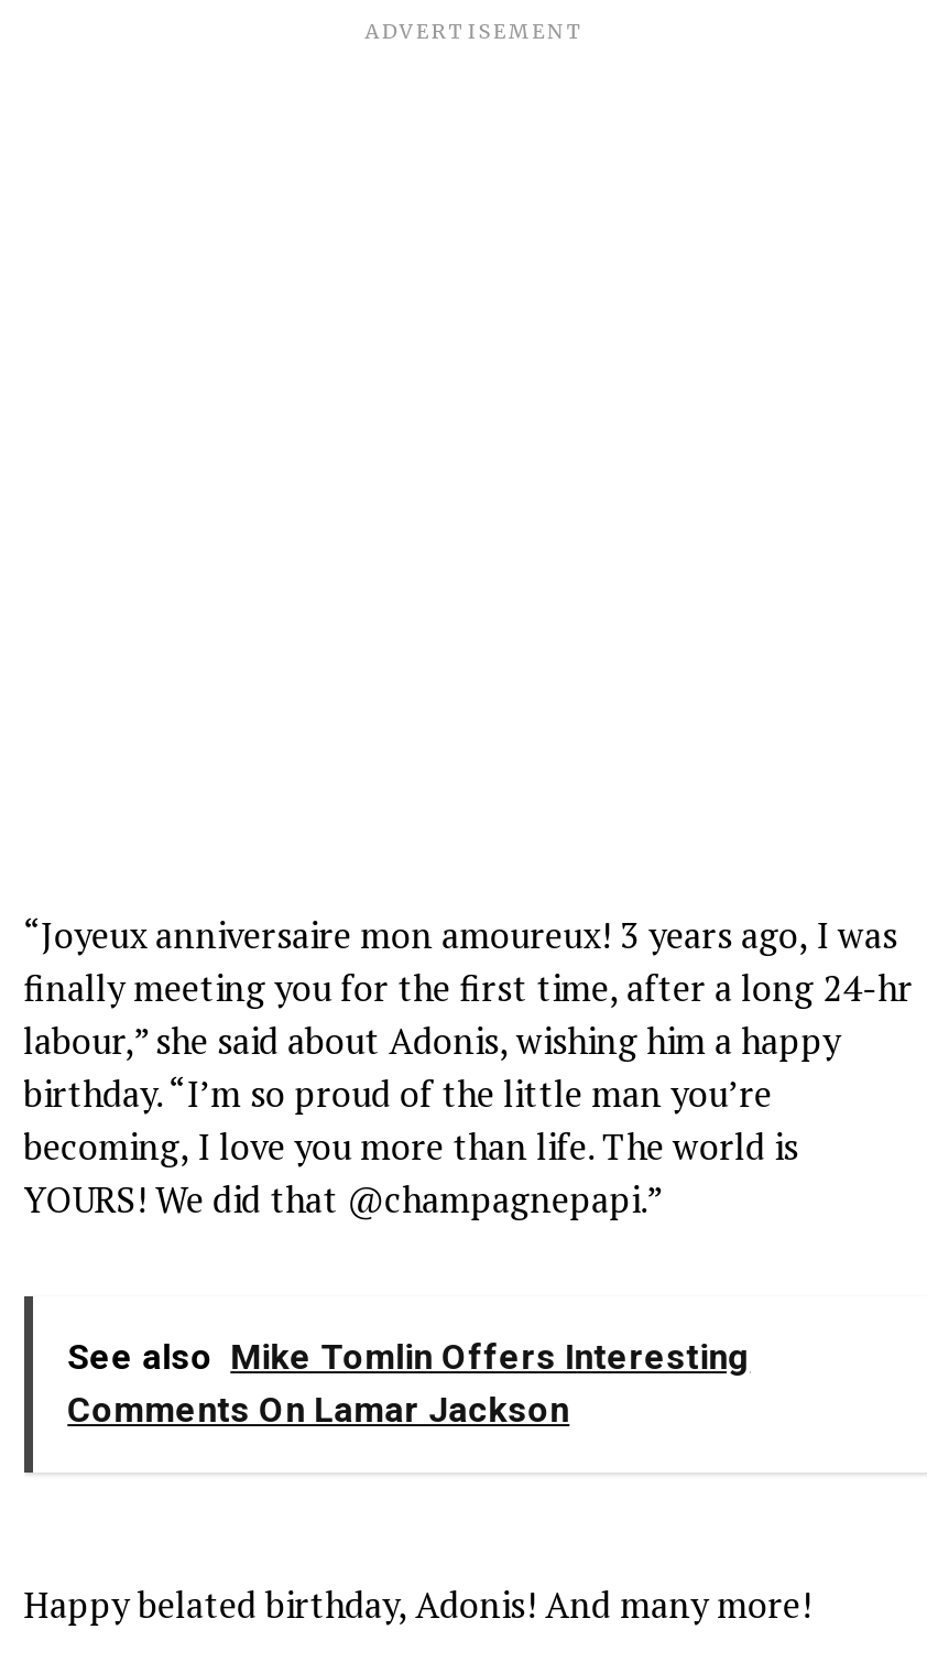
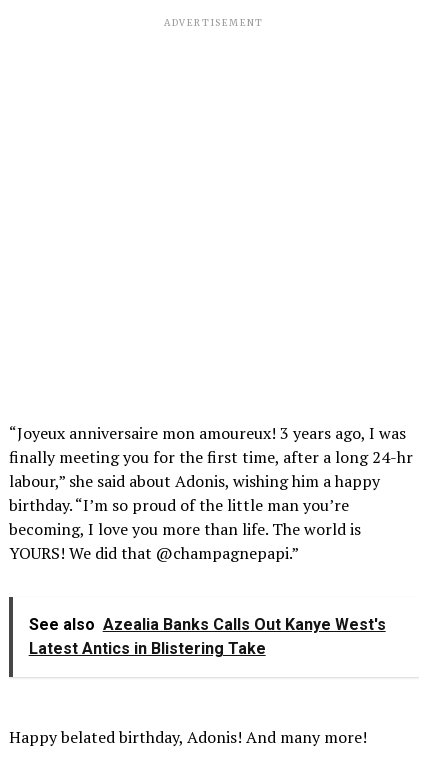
[68,1335,750,1430] See also Mike Tomlin Offers Interesting | Comments On Lamar Jackson -> [29,615,386,658] See also Azealia Banks Calls Out Kanye West's | Latest Antics in Blistering Take

